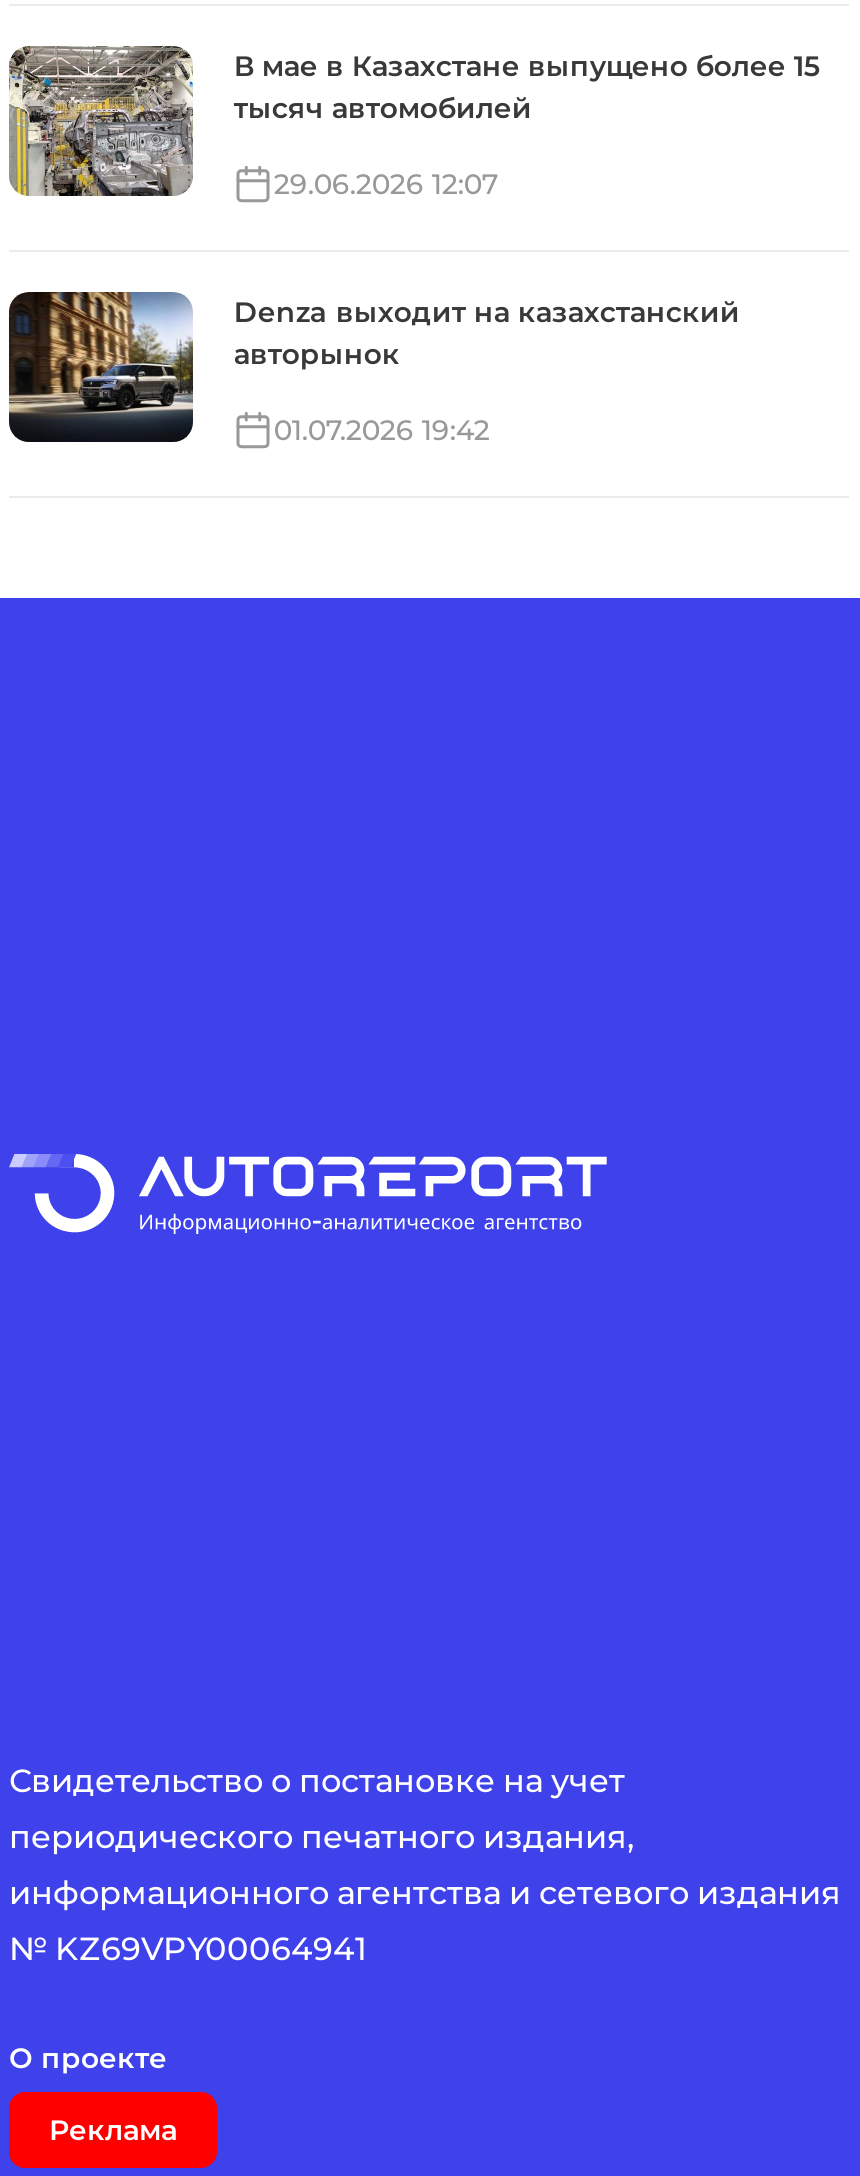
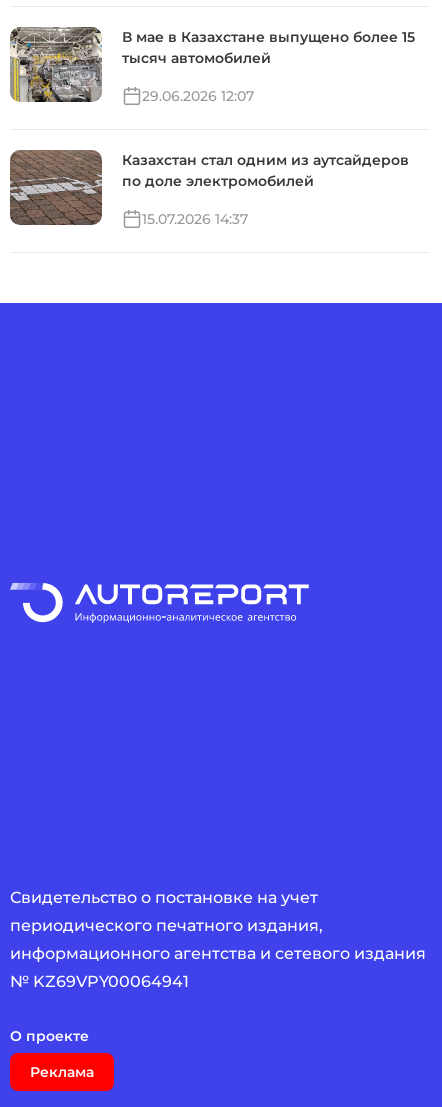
[9,290,740,444] [image] | Denza выходит на казахстанский | авторынок -> [9,149,409,226] [image] | Казахстан стал одним из аутсайдеров | по доле электромобилей
[274,411,490,447] 01.07.2026 19:42 -> [142,210,248,228] 15.07.2026 14:37

